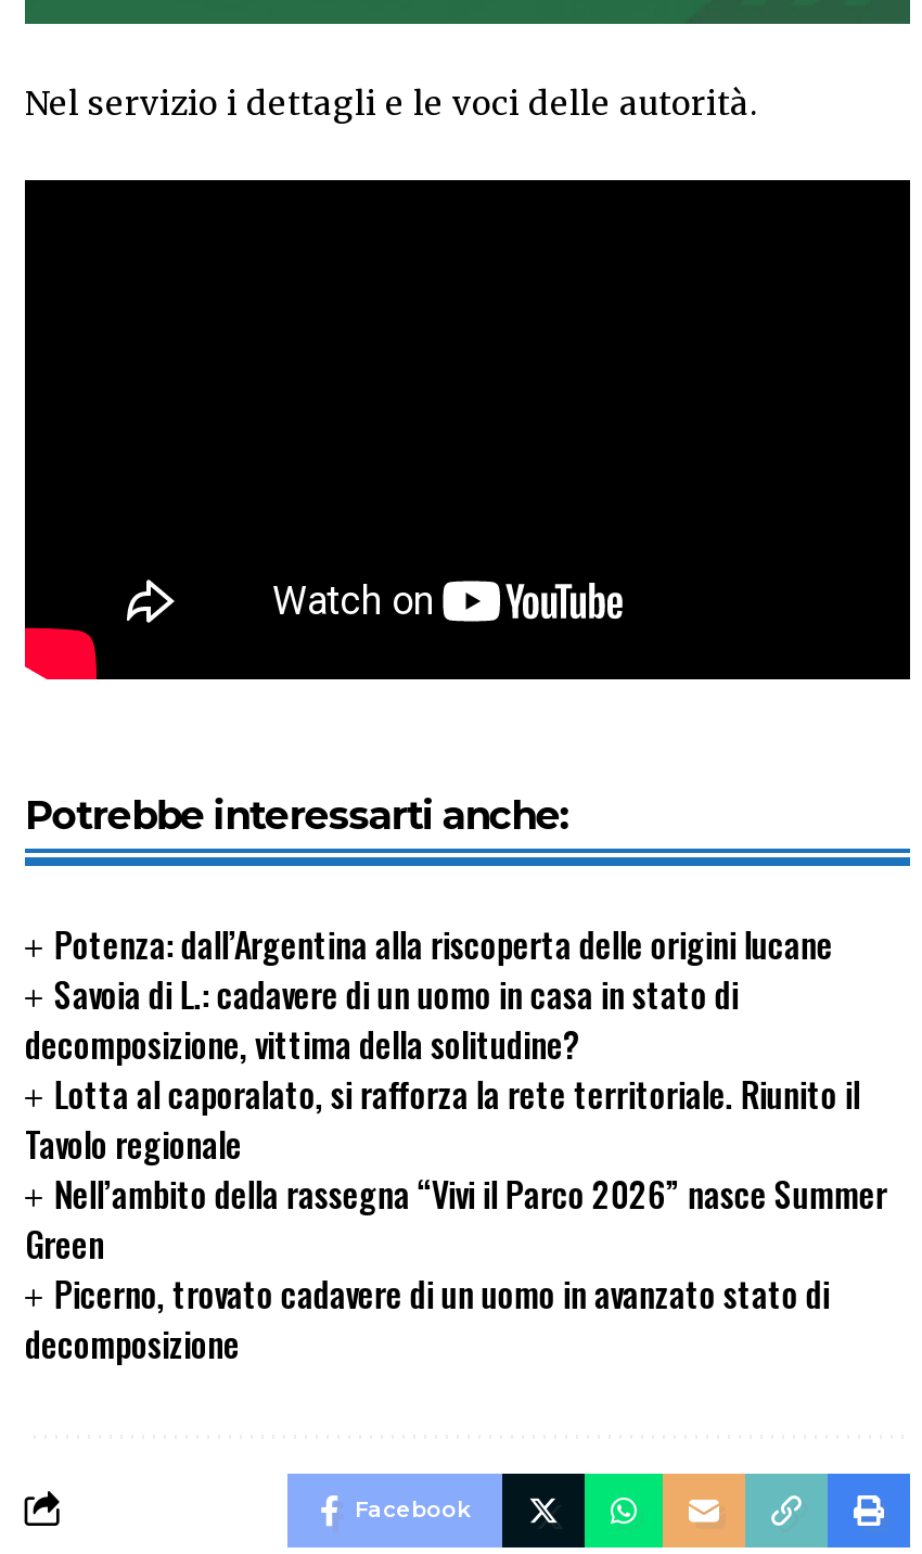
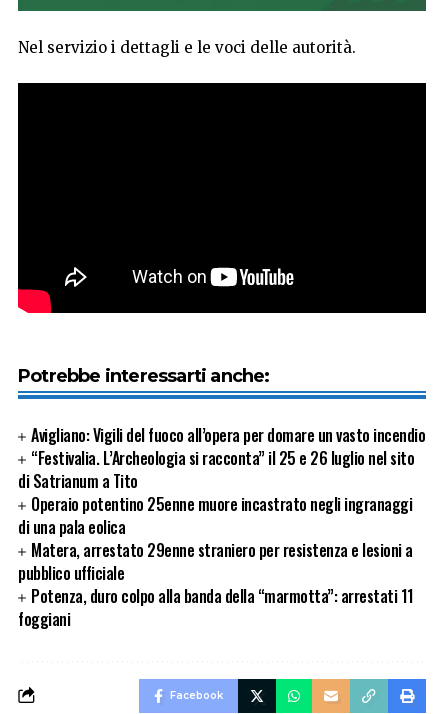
[25,918,887,1369] Potenza: dall’Argentina alla riscoperta delle origini lucane | Savoia di L.: cadavere di un uomo in casa in stato di | decomposizione, vittima della solitudine? | Lotta al caporalato, si rafforza la rete territoriale. Riunito il | Tavolo regionale | Nell’ambito della rassegna “Vivi il Parco 2026” nasce Summer | Green | Picerno, trovato cadavere di un uomo in avanzato stato di | decomposizione -> [18,423,425,631] Avigliano: Vigili del fuoco all’opera per domare un vasto incendio | “Festivalia. L’Archeologia si racconta” il 25 e 26 luglio nel sito | di Satrianum a Tito | Operaio potentino 25enne muore incastrato negli ingranaggi | di una pala eolica | Matera, arrestato 29enne straniero per resistenza e lesioni a | pubblico ufficiale | Potenza, duro colpo alla banda della “marmotta”: arrestati 11 | foggiani

